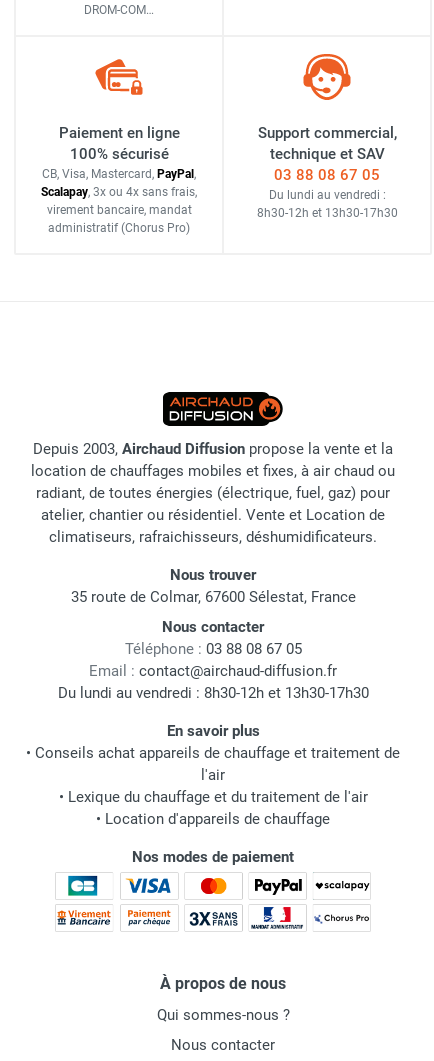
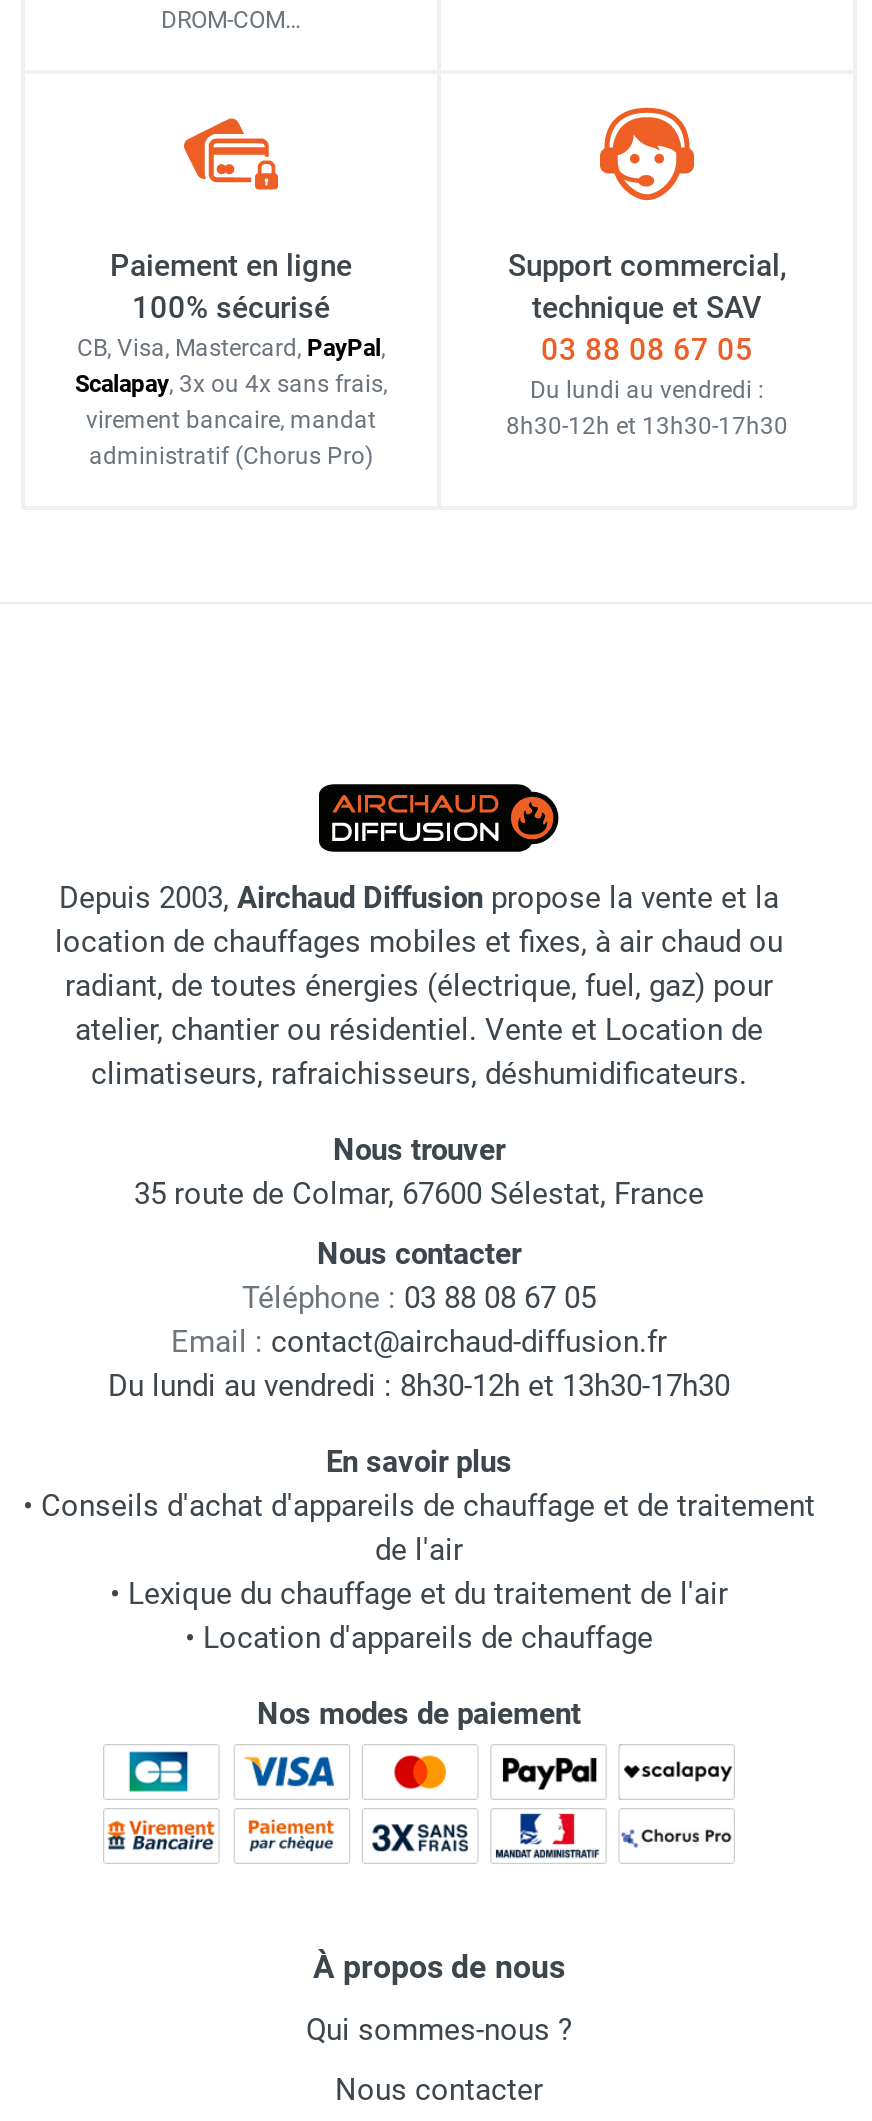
[26,744,400,784] • Conseils achat appareils de chauffage et traitement de | l'air -> [23,1488,815,1568] • Conseils d'achat d'appareils de chauffage et de traitement | de l'air

